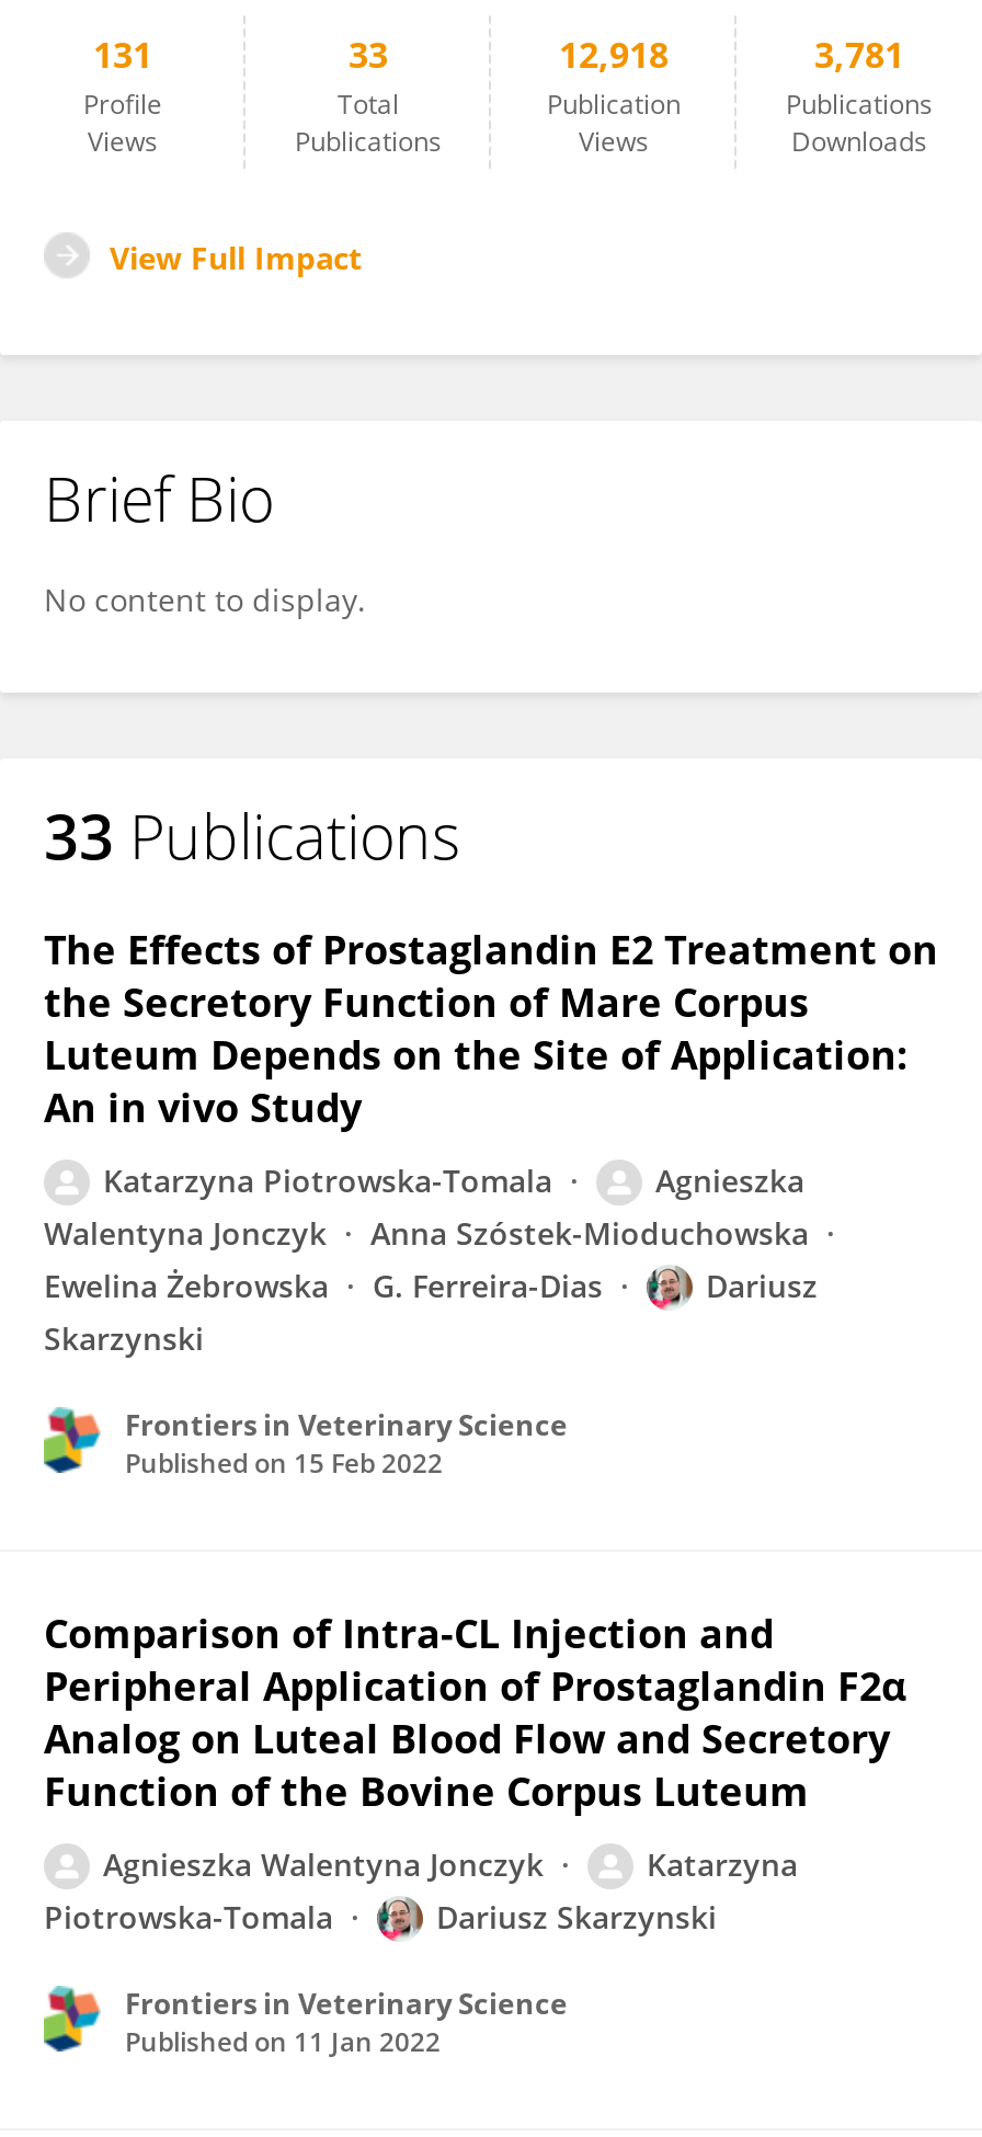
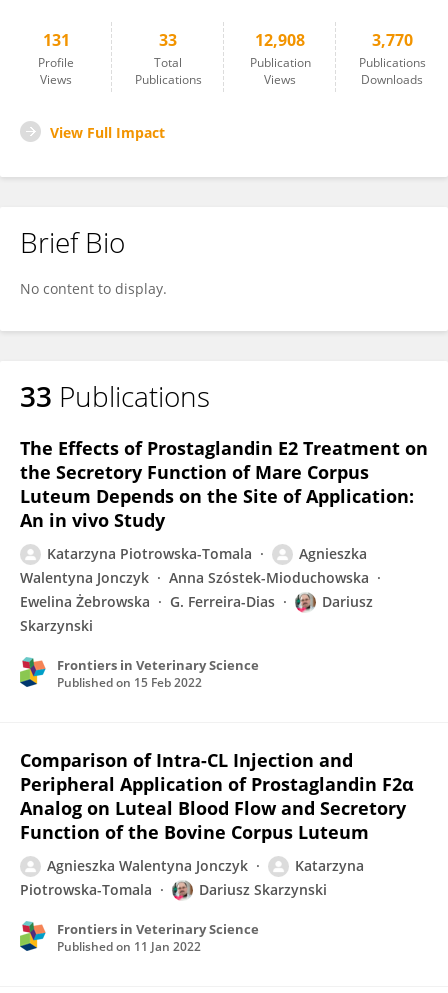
[559,31,669,79] 12,918 -> [255,29,305,51] 12,908
[814,31,904,79] 3,781 -> [371,29,412,51] 3,770

